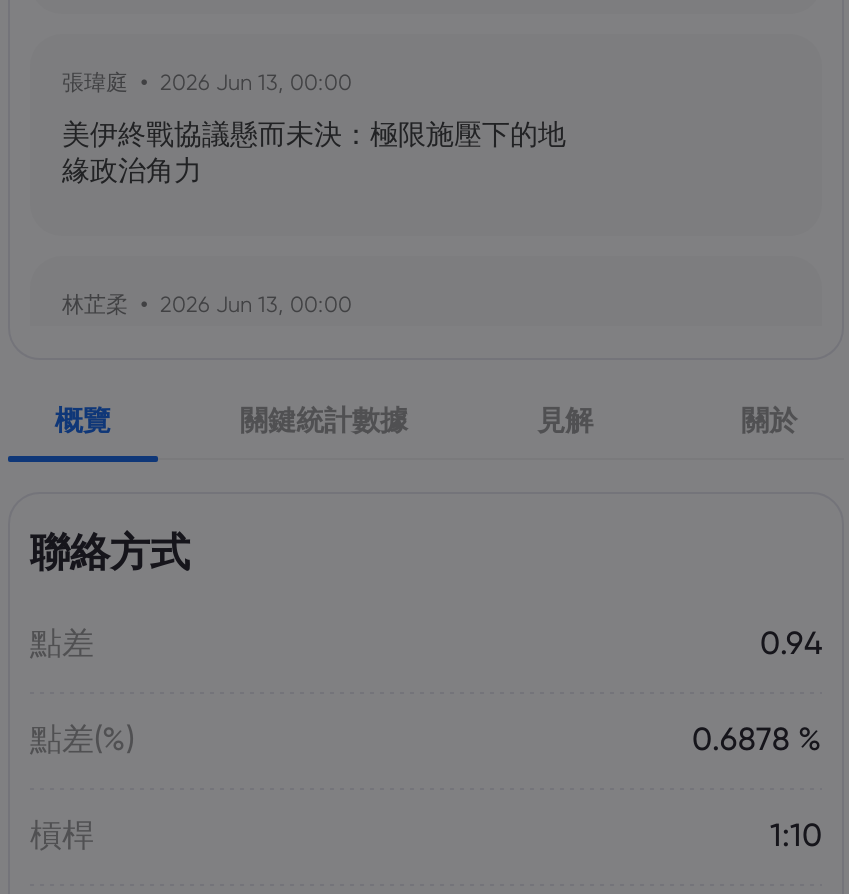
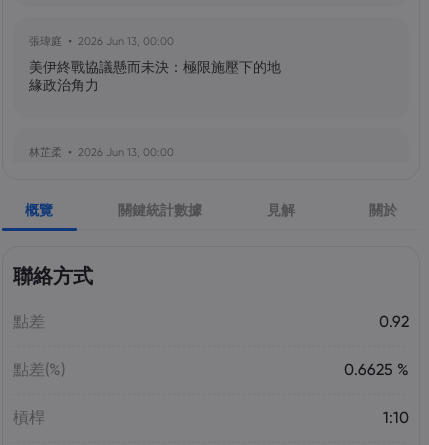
[760,624,822,662] 0.94 -> [379,312,409,331] 0.92
[692,720,822,758] 0.6878 % -> [344,360,409,379] 0.6625 %

